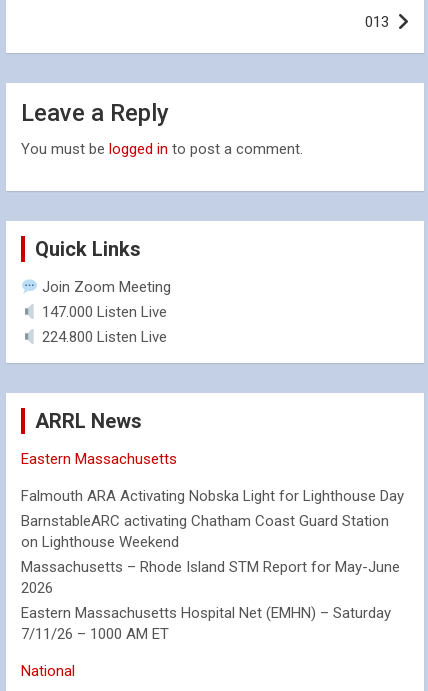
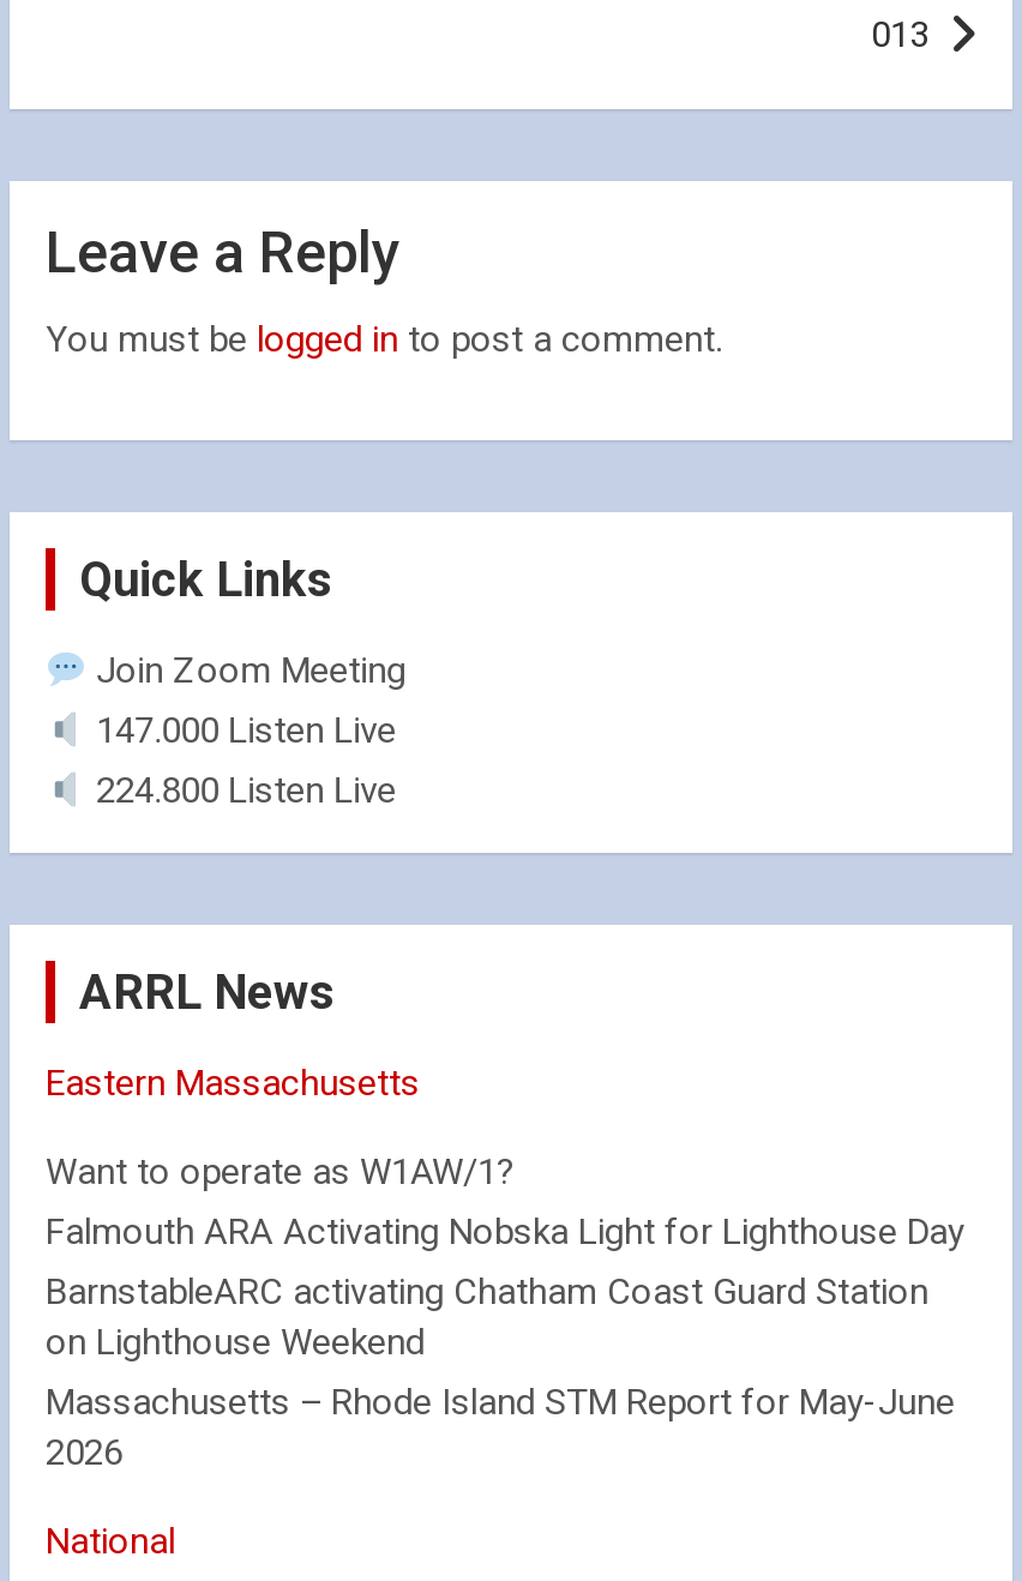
none -> [46,1150,516,1194] Want to operate as W1AW/1?
moved [21,487,404,597] -> [46,1210,964,1474]: Falmouth ARA Activating Nobska Light for Lighthouse Day | BarnstableARC activating Chatham Coast Guard Station | on Lighthouse Weekend | Massachusetts – Rhode Island STM Report for May-June | 2026
[21,604,391,643] Eastern Massachusetts Hospital Net (EMHN) – Saturday | 7/11/26 – 1000 AM ET -> none

